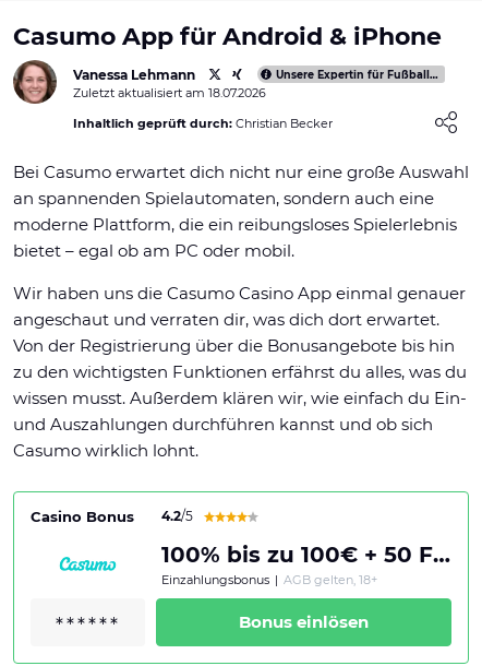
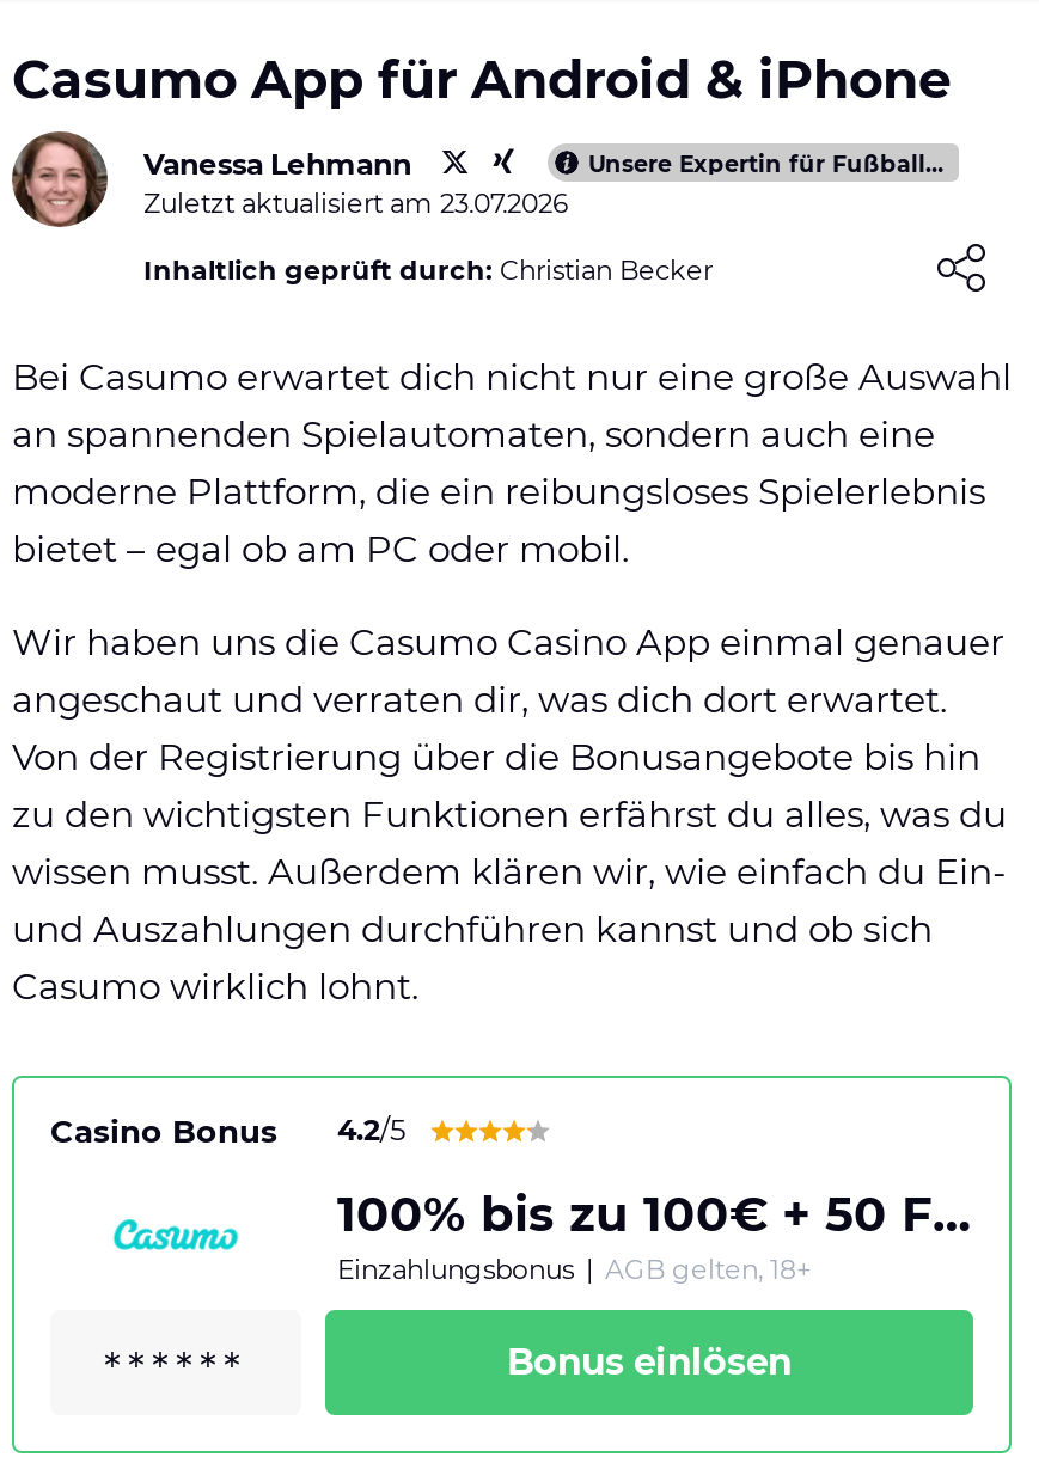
[73,85,266,100] Zuletzt aktualisiert am 18.07.2026 -> [143,186,569,220] Zuletzt aktualisiert am 23.07.2026

